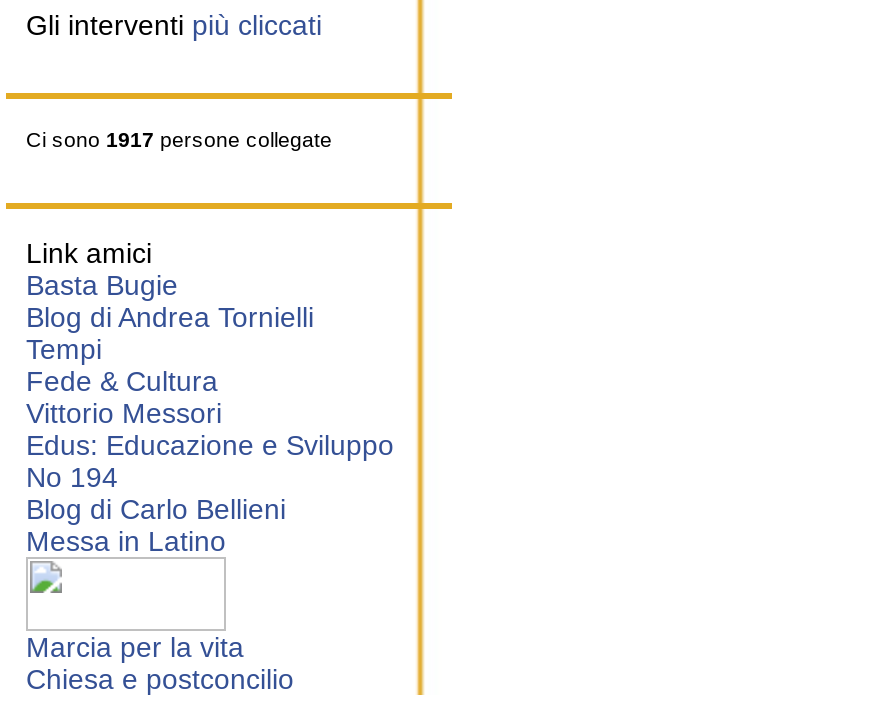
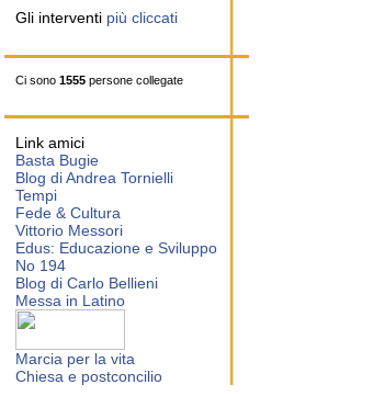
[26,127,332,151] Ci sono 1917 persone collegate -> [15,73,183,87] Ci sono 1555 persone collegate

